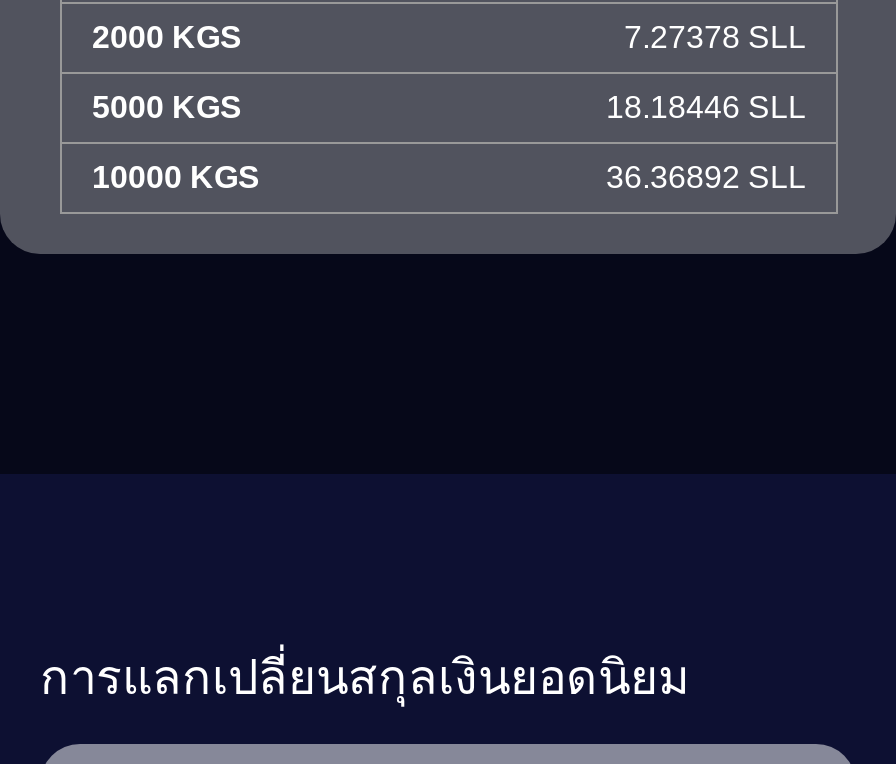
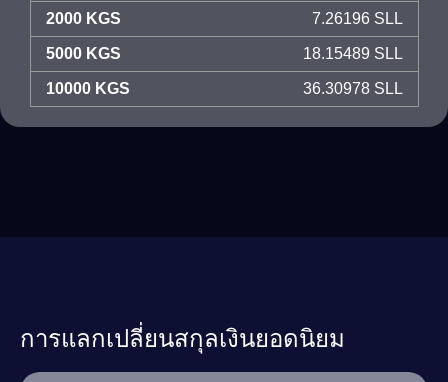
[624,20,806,54] 7.27378 SLL -> [312,10,403,27] 7.26196 SLL
[606,90,806,124] 18.18446 SLL -> [303,45,403,62] 18.15489 SLL
[606,160,806,194] 36.36892 SLL -> [303,80,403,97] 36.30978 SLL

